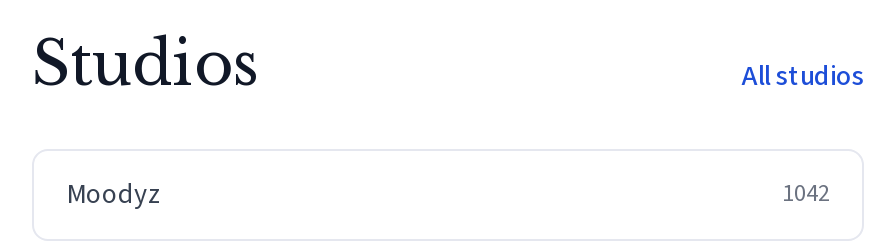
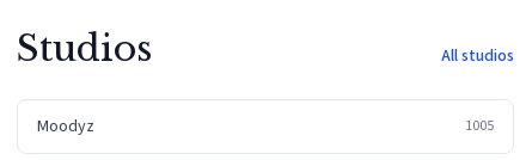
[782,176,830,210] 1042 -> [465,116,494,136] 1005

